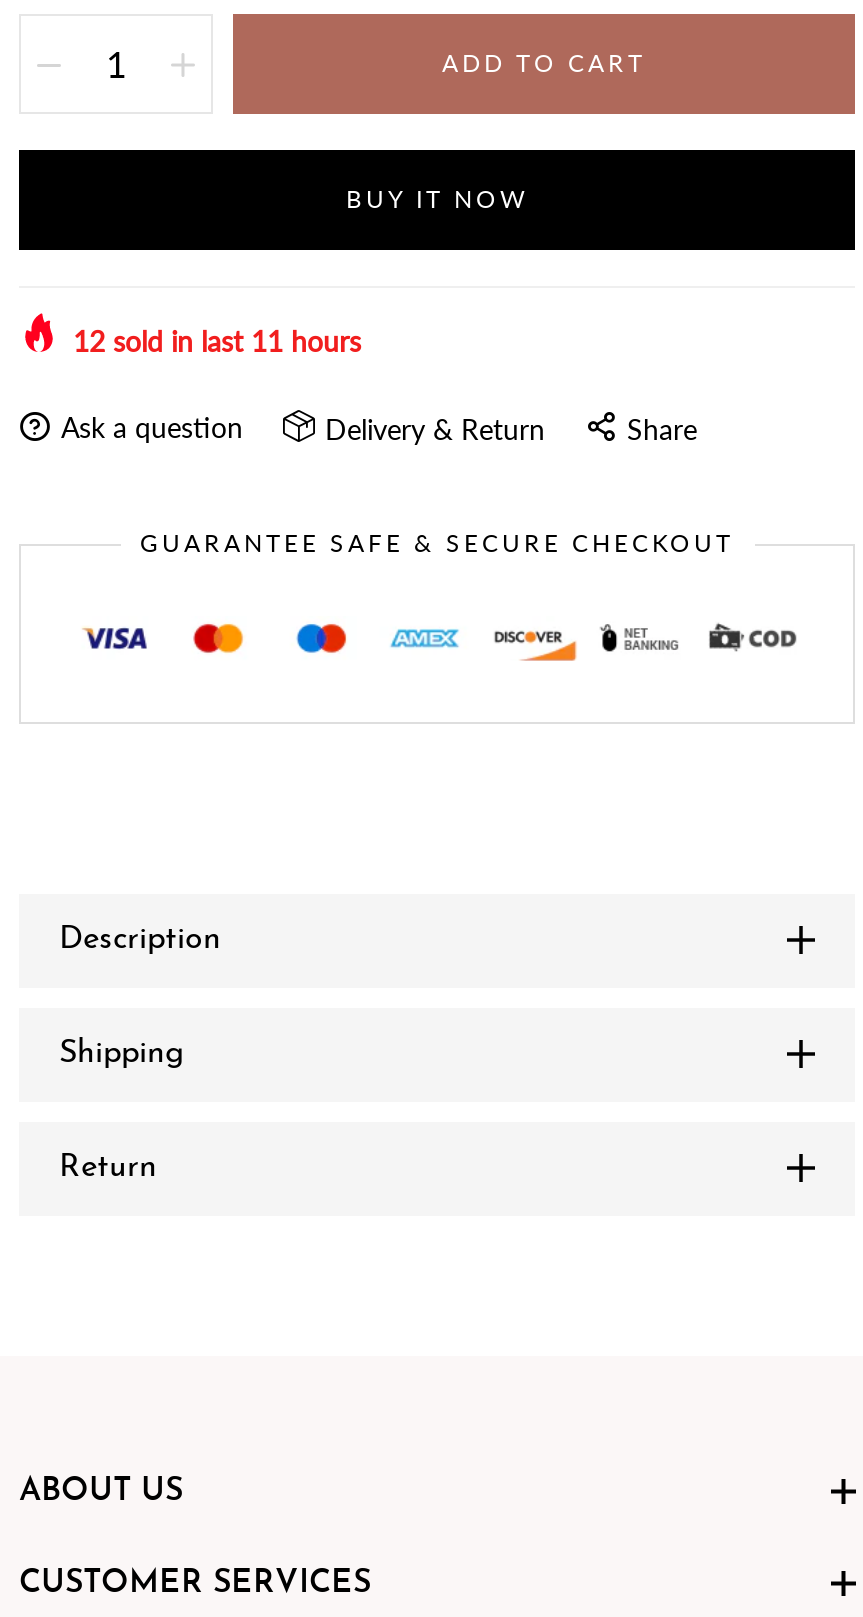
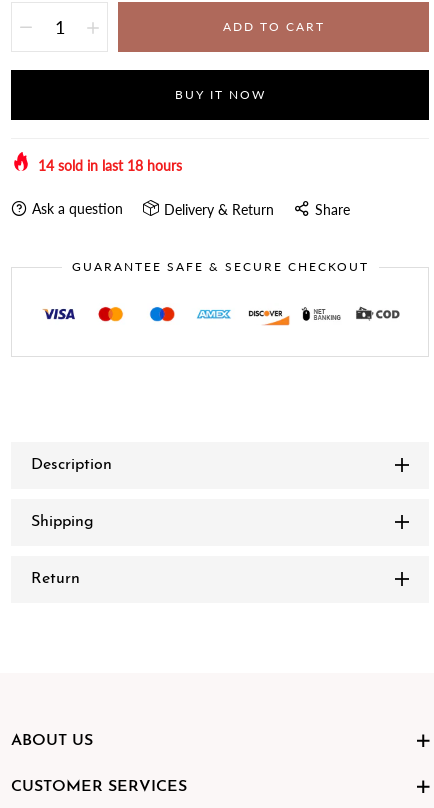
[73,324,361,358] 12 sold in last 11 hours -> [38,157,182,174] 14 sold in last 18 hours

